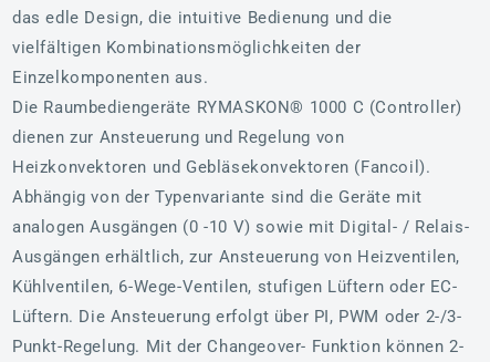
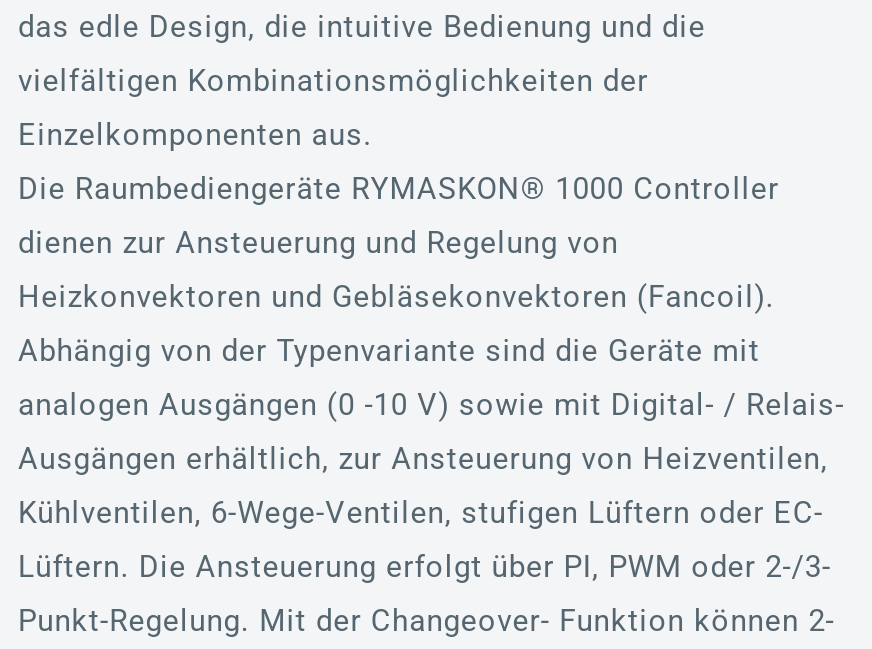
[12,97,462,117] Die Raumbediengeräte RYMASKON® 1000 C (Controller) -> [18,171,779,207] Die Raumbediengeräte RYMASKON® 1000 Controller

